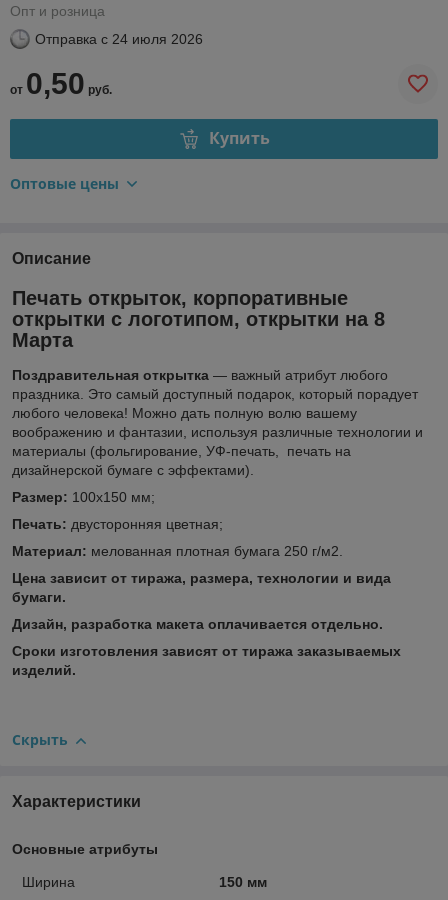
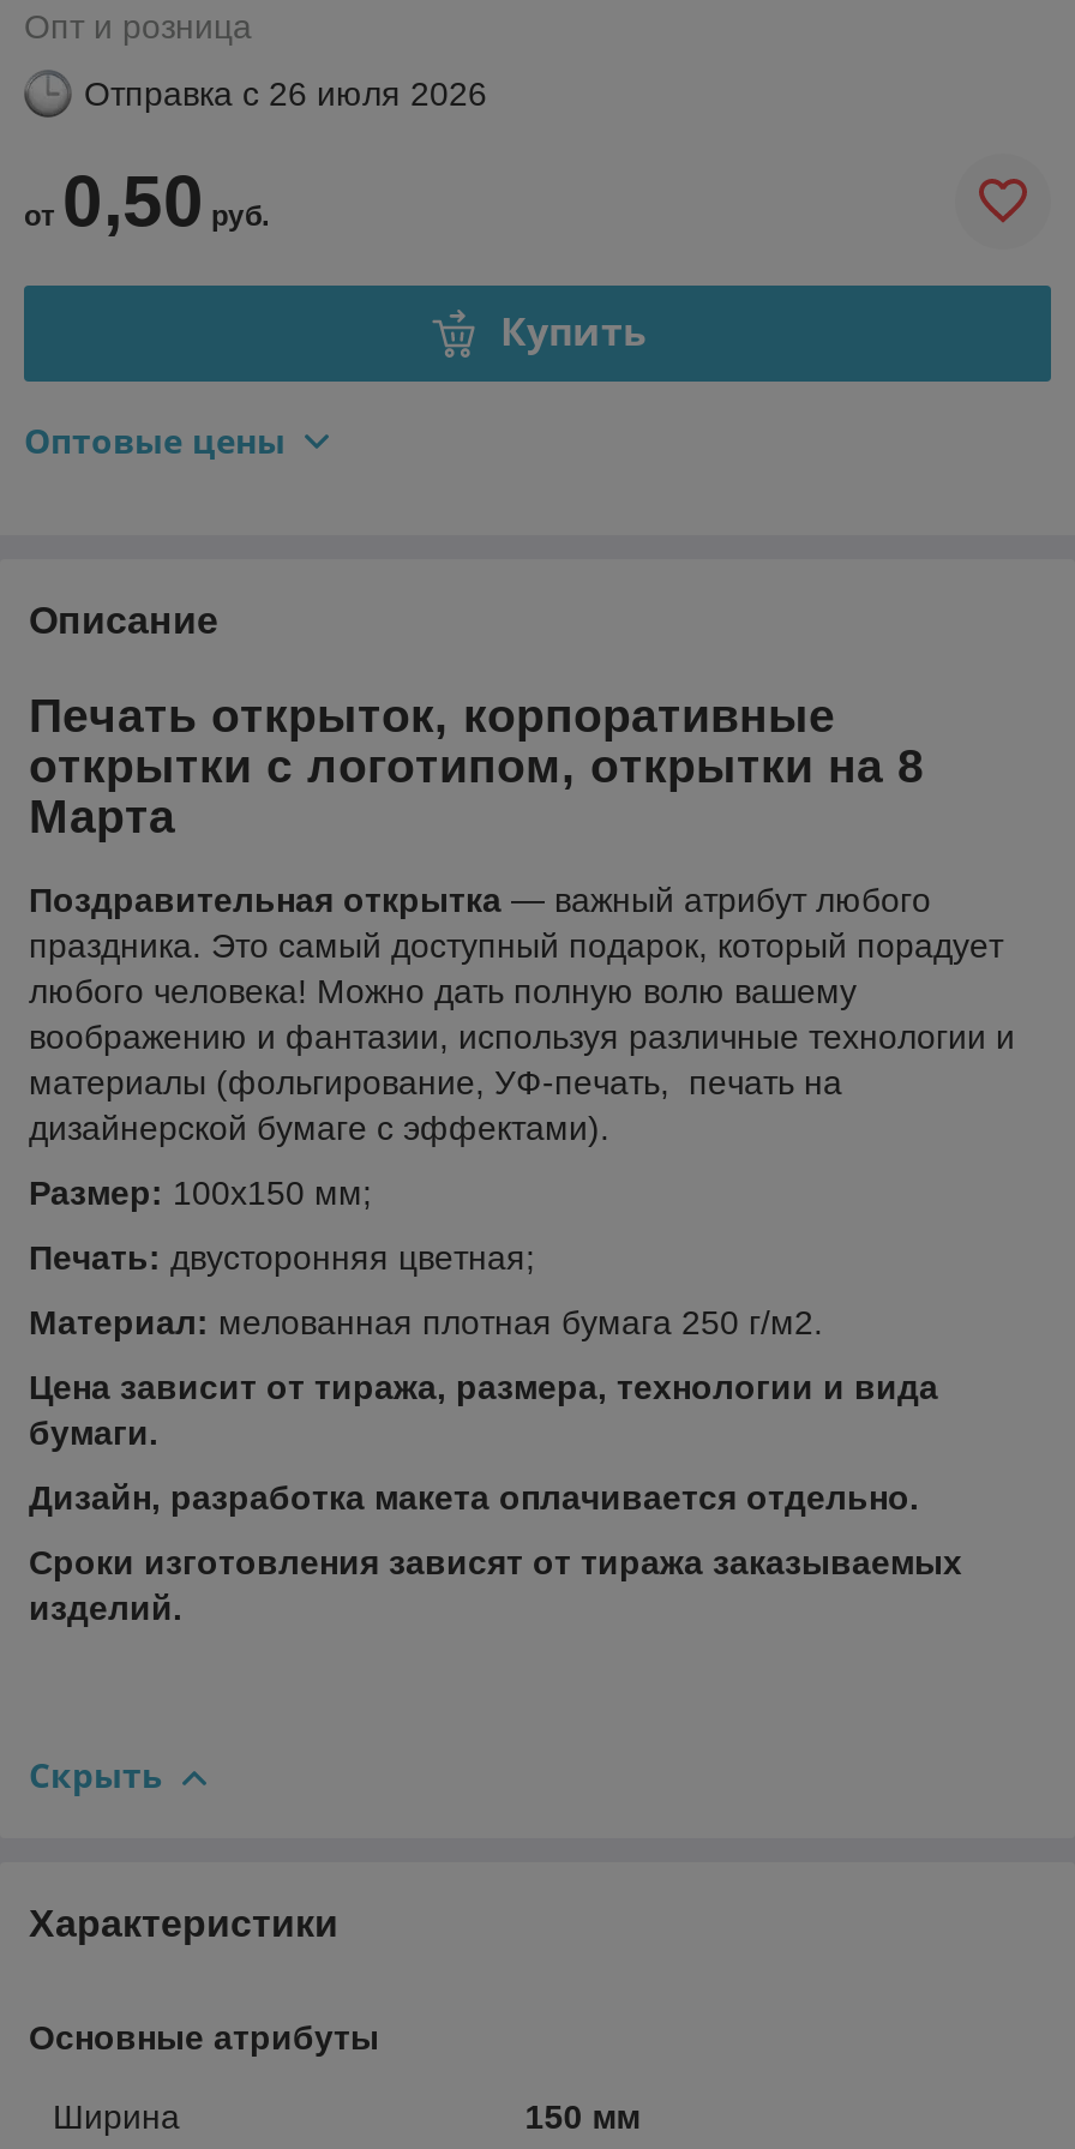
[35,31,203,47] Отправка с 24 июля 2026 -> [84,74,487,112] Отправка с 26 июля 2026

